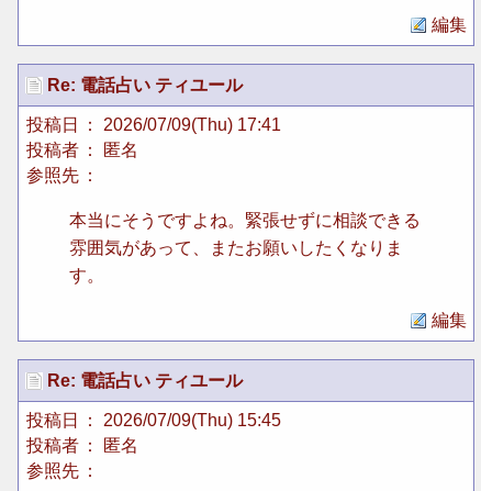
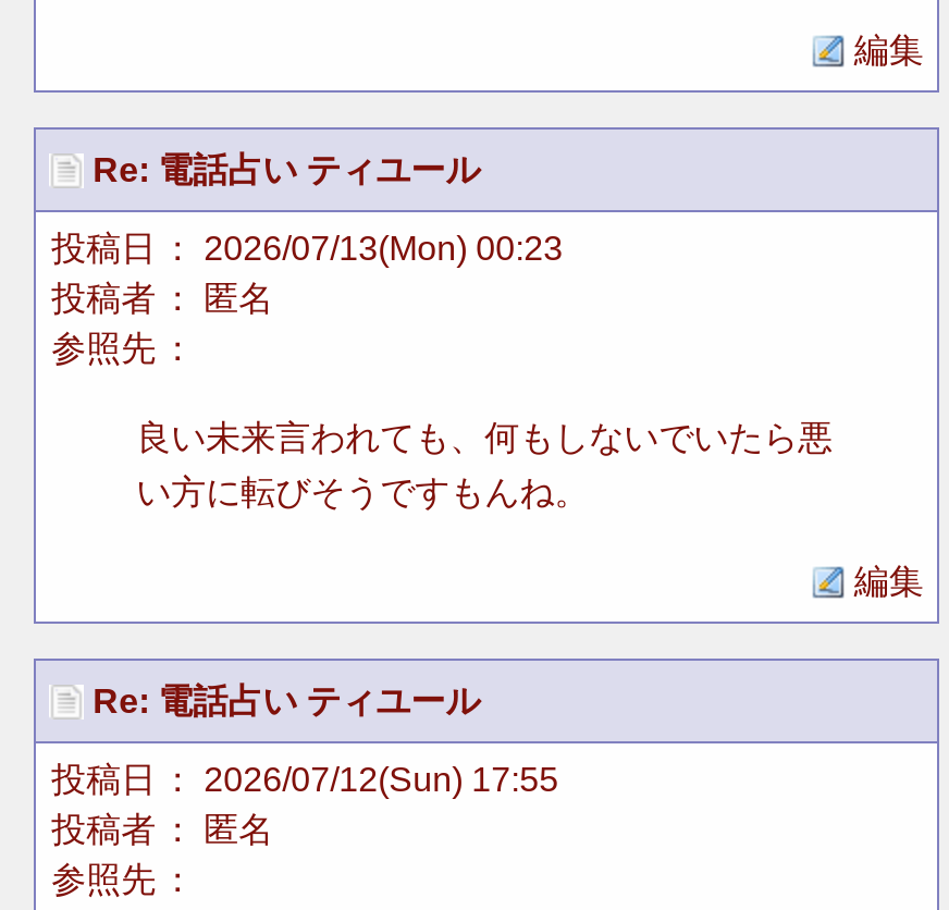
[26,115,281,133] 投稿日 ： 2026/07/09(Thu) 17:41 -> [51,229,563,266] 投稿日 ： 2026/07/13(Mon) 00:23
[69,210,421,284] 本当にそうですよね。緊張せずに相談できる | 雰囲気があって、またお願いしたくなりま | す。 -> [136,418,833,509] 良い未来言われても、何もしないでいたら悪 | い方に転びそうですもんね。
[26,410,281,429] 投稿日 ： 2026/07/09(Thu) 15:45 -> [51,760,559,797] 投稿日 ： 2026/07/12(Sun) 17:55

